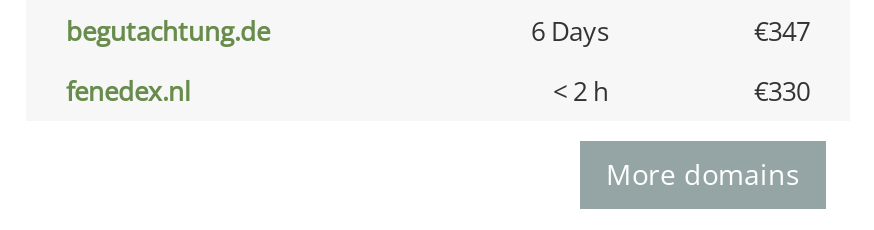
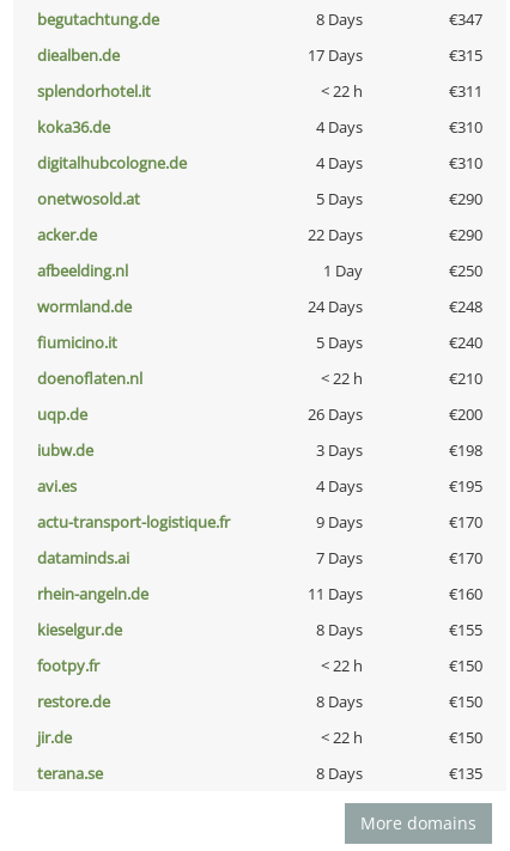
[531,13,609,49] 6 Days -> [315,8,362,30] 8 Days
[66,73,810,109] fenedex.nl | < 2 h | €330 -> [37,44,482,784] diealben.de | 17 Days | €315 | splendorhotel.it | < 22 h | €311 | koka36.de | 4 Days | €310 | digitalhubcologne.de | 4 Days | €310 | onetwosold.at | 5 Days | €290 | acker.de | 22 Days | €290 | afbeelding.nl | 1 Day | €250 | wormland.de | 24 Days | €248 | fiumicino.it | 5 Days | €240 | doenoflaten.nl | < 22 h | €210 | uqp.de | 26 Days | €200 | iubw.de | 3 Days | €198 | avi.es | 4 Days | €195 | actu-transport-logistique.fr | 9 Days | €170 | dataminds.ai | 7 Days | €170 | rhein-angeln.de | 11 Days | €160 | kieselgur.de | 8 Days | €155 | footpy.fr | < 22 h | €150 | restore.de | 8 Days | €150 | jir.de | < 22 h | €150 | terana.se | 8 Days | €135

